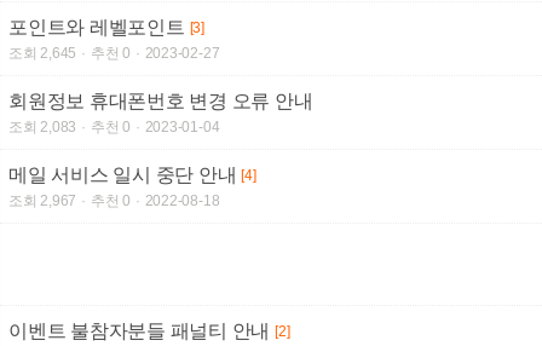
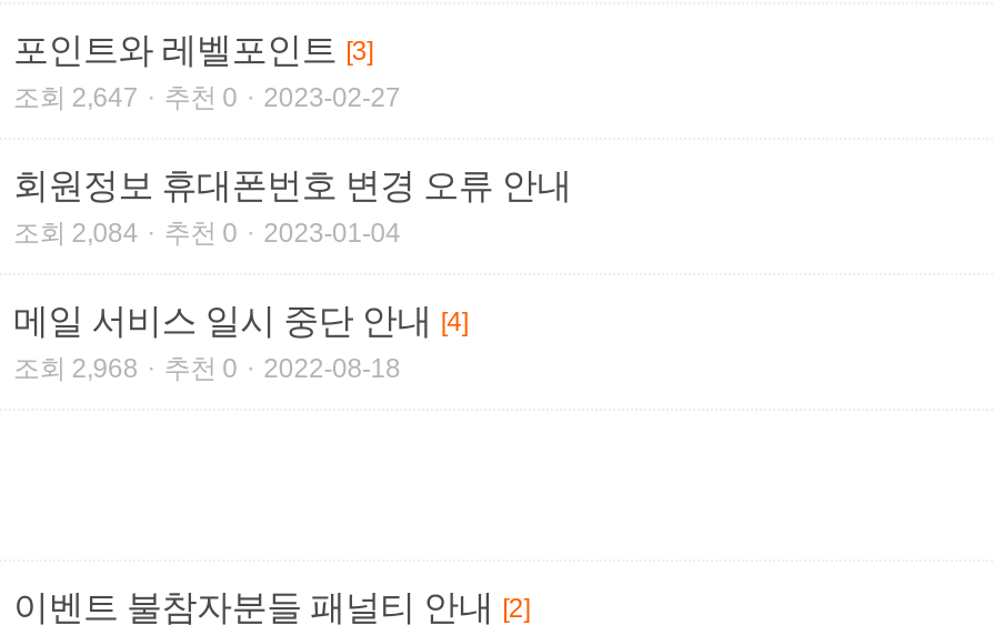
[8,45,219,62] 조회 2,645 추천 0 2023-02-27 -> [13,83,401,114] 조회 2,647 추천 0 2023-02-27
[8,119,219,136] 조회 2,083 추천 0 2023-01-04 -> [13,218,401,250] 조회 2,084 추천 0 2023-01-04
[8,193,219,210] 조회 2,967 추천 0 2022-08-18 -> [13,354,401,385] 조회 2,968 추천 0 2022-08-18

